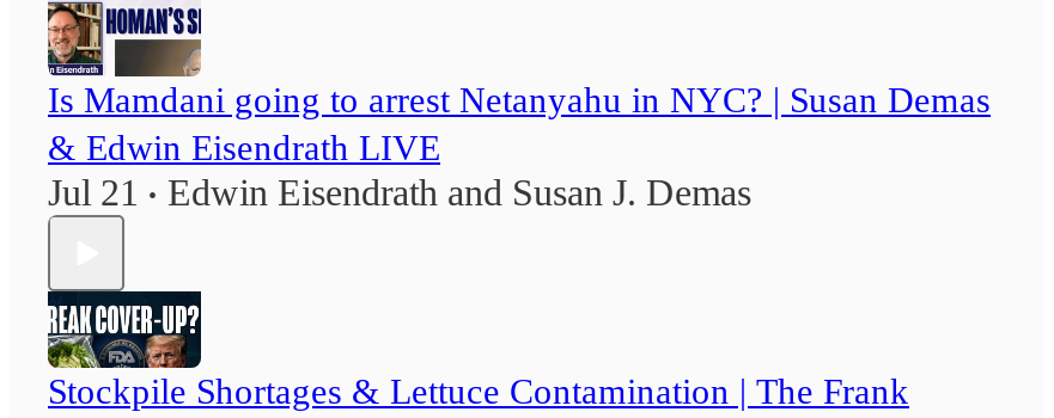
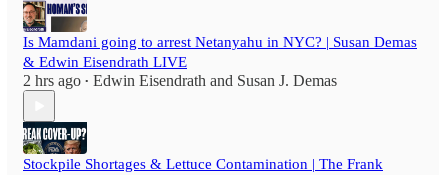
[48,172,751,213] Jul 21 • Edwin Eisendrath and Susan J. Demas -> [23,72,337,89] 2 hrs ago • Edwin Eisendrath and Susan J. Demas

